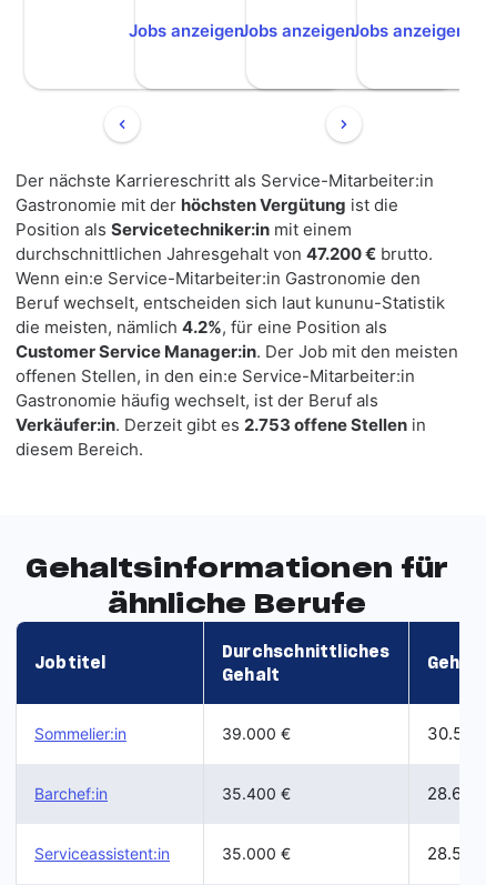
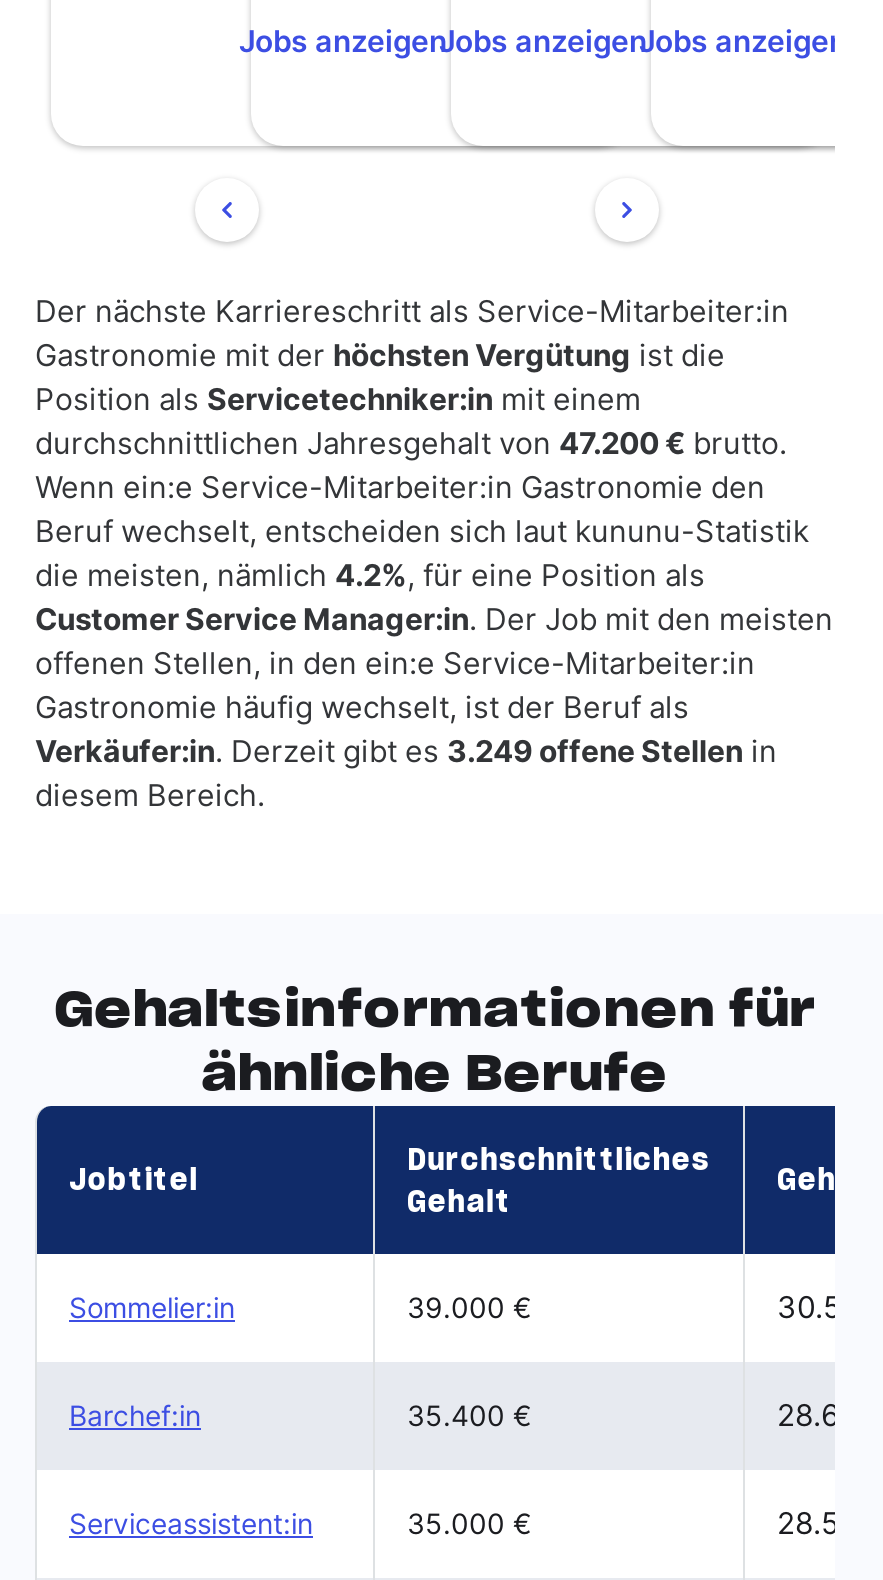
[16,414,426,435] Verkäufer:in. Derzeit gibt es 2.753 offene Stellen in -> [35,732,777,770] Verkäufer:in. Derzeit gibt es 3.249 offene Stellen in

